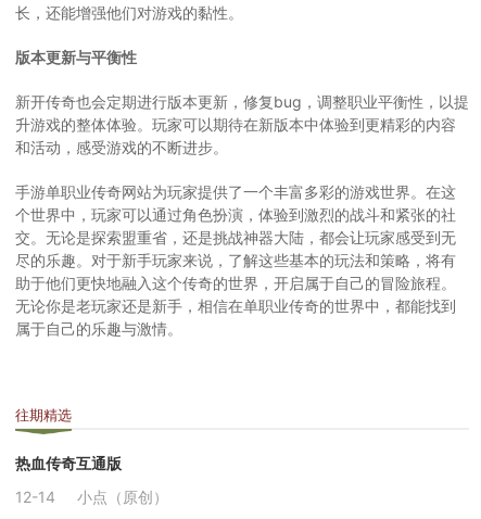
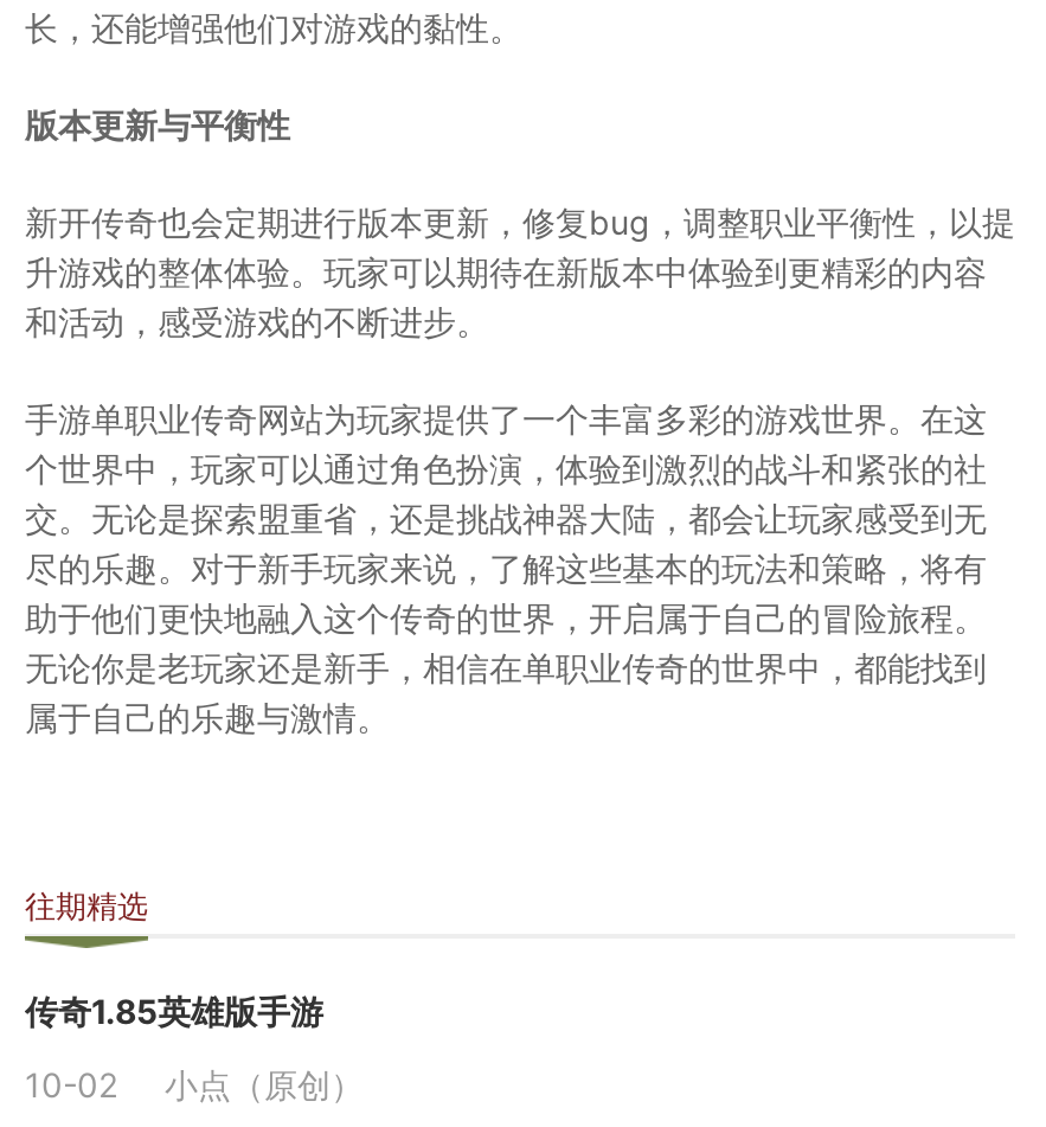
[15,453,122,472] 热血传奇互通版 -> [25,990,323,1030] 传奇1.85英雄版手游
[15,487,168,506] 12-14 小点（原创） -> [25,1063,364,1104] 10-02 小点（原创）

